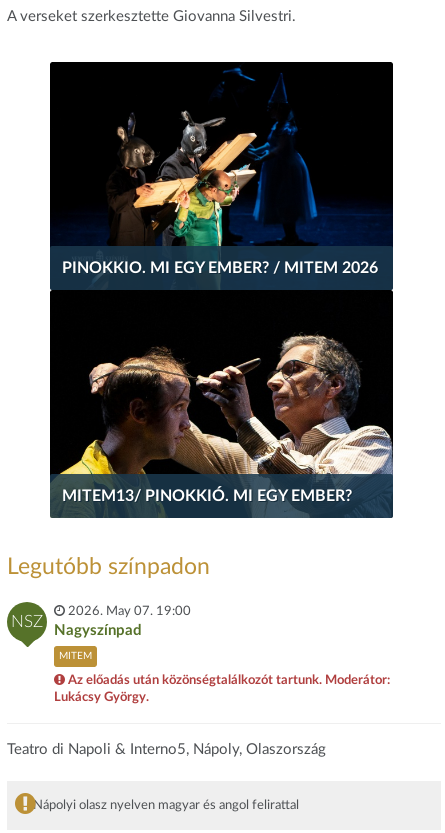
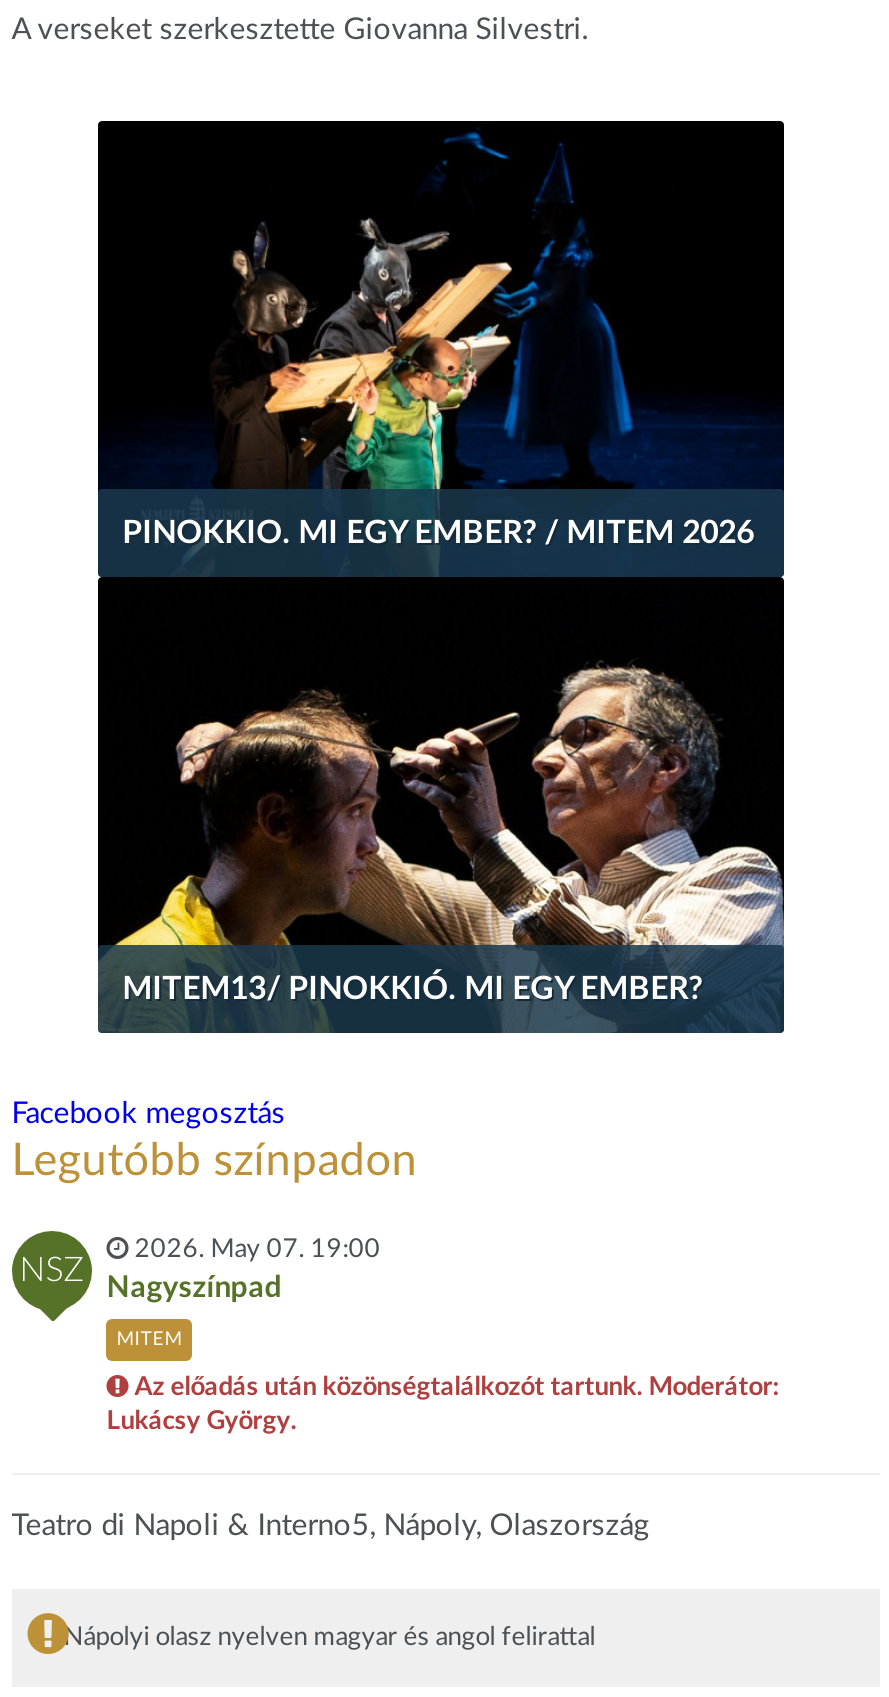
none -> [11,1100,285,1130] Facebook megosztás

